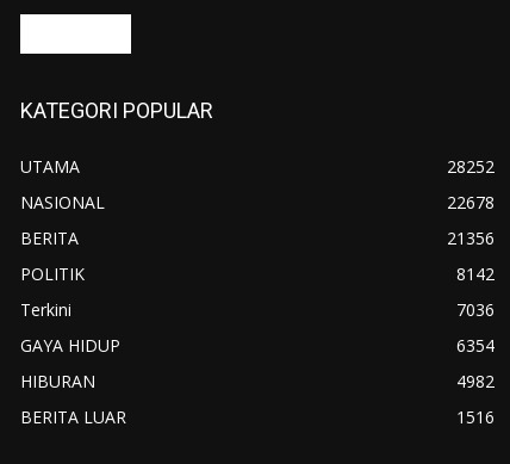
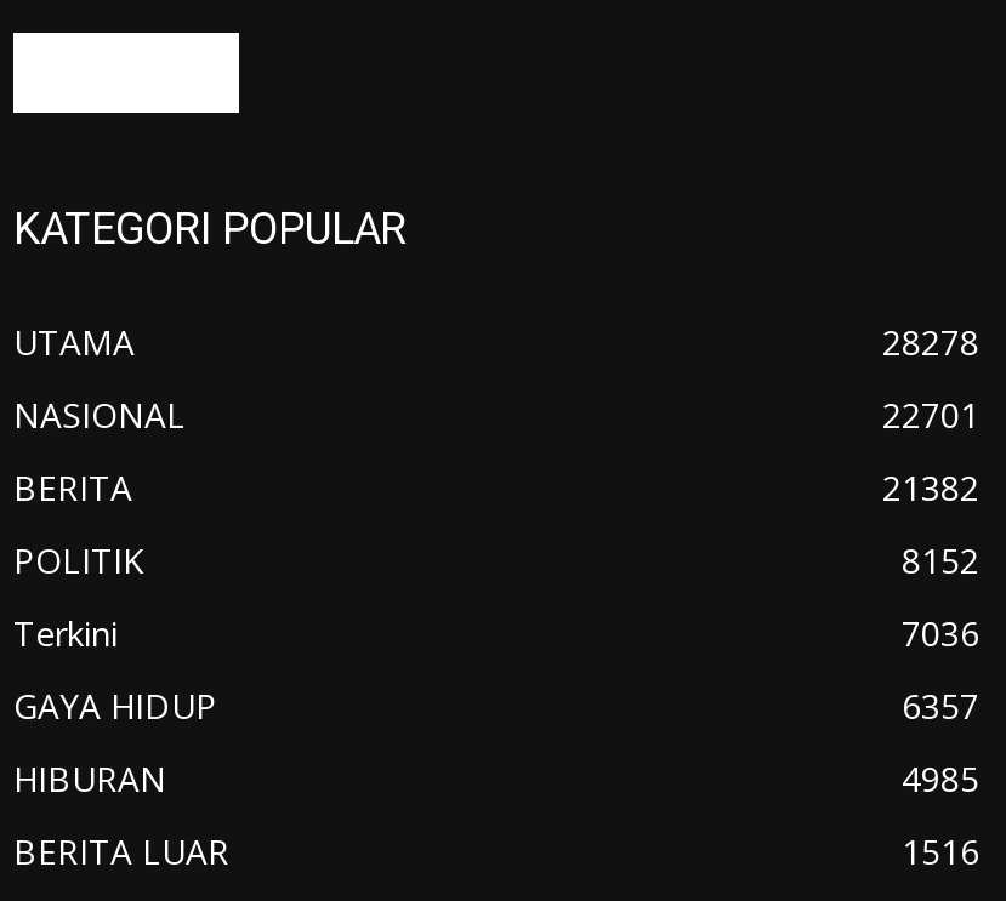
[447,155,495,177] 28252 -> [882,318,979,365] 28278
[447,191,495,213] 22678 -> [882,391,979,437] 22701
[447,226,495,249] 21356 -> [882,464,979,510] 21382
[456,262,495,285] 8142 -> [902,537,979,583] 8152
[456,334,495,356] 6354 -> [902,682,979,728] 6357
[456,370,495,392] 4982 -> [902,755,979,801] 4985

